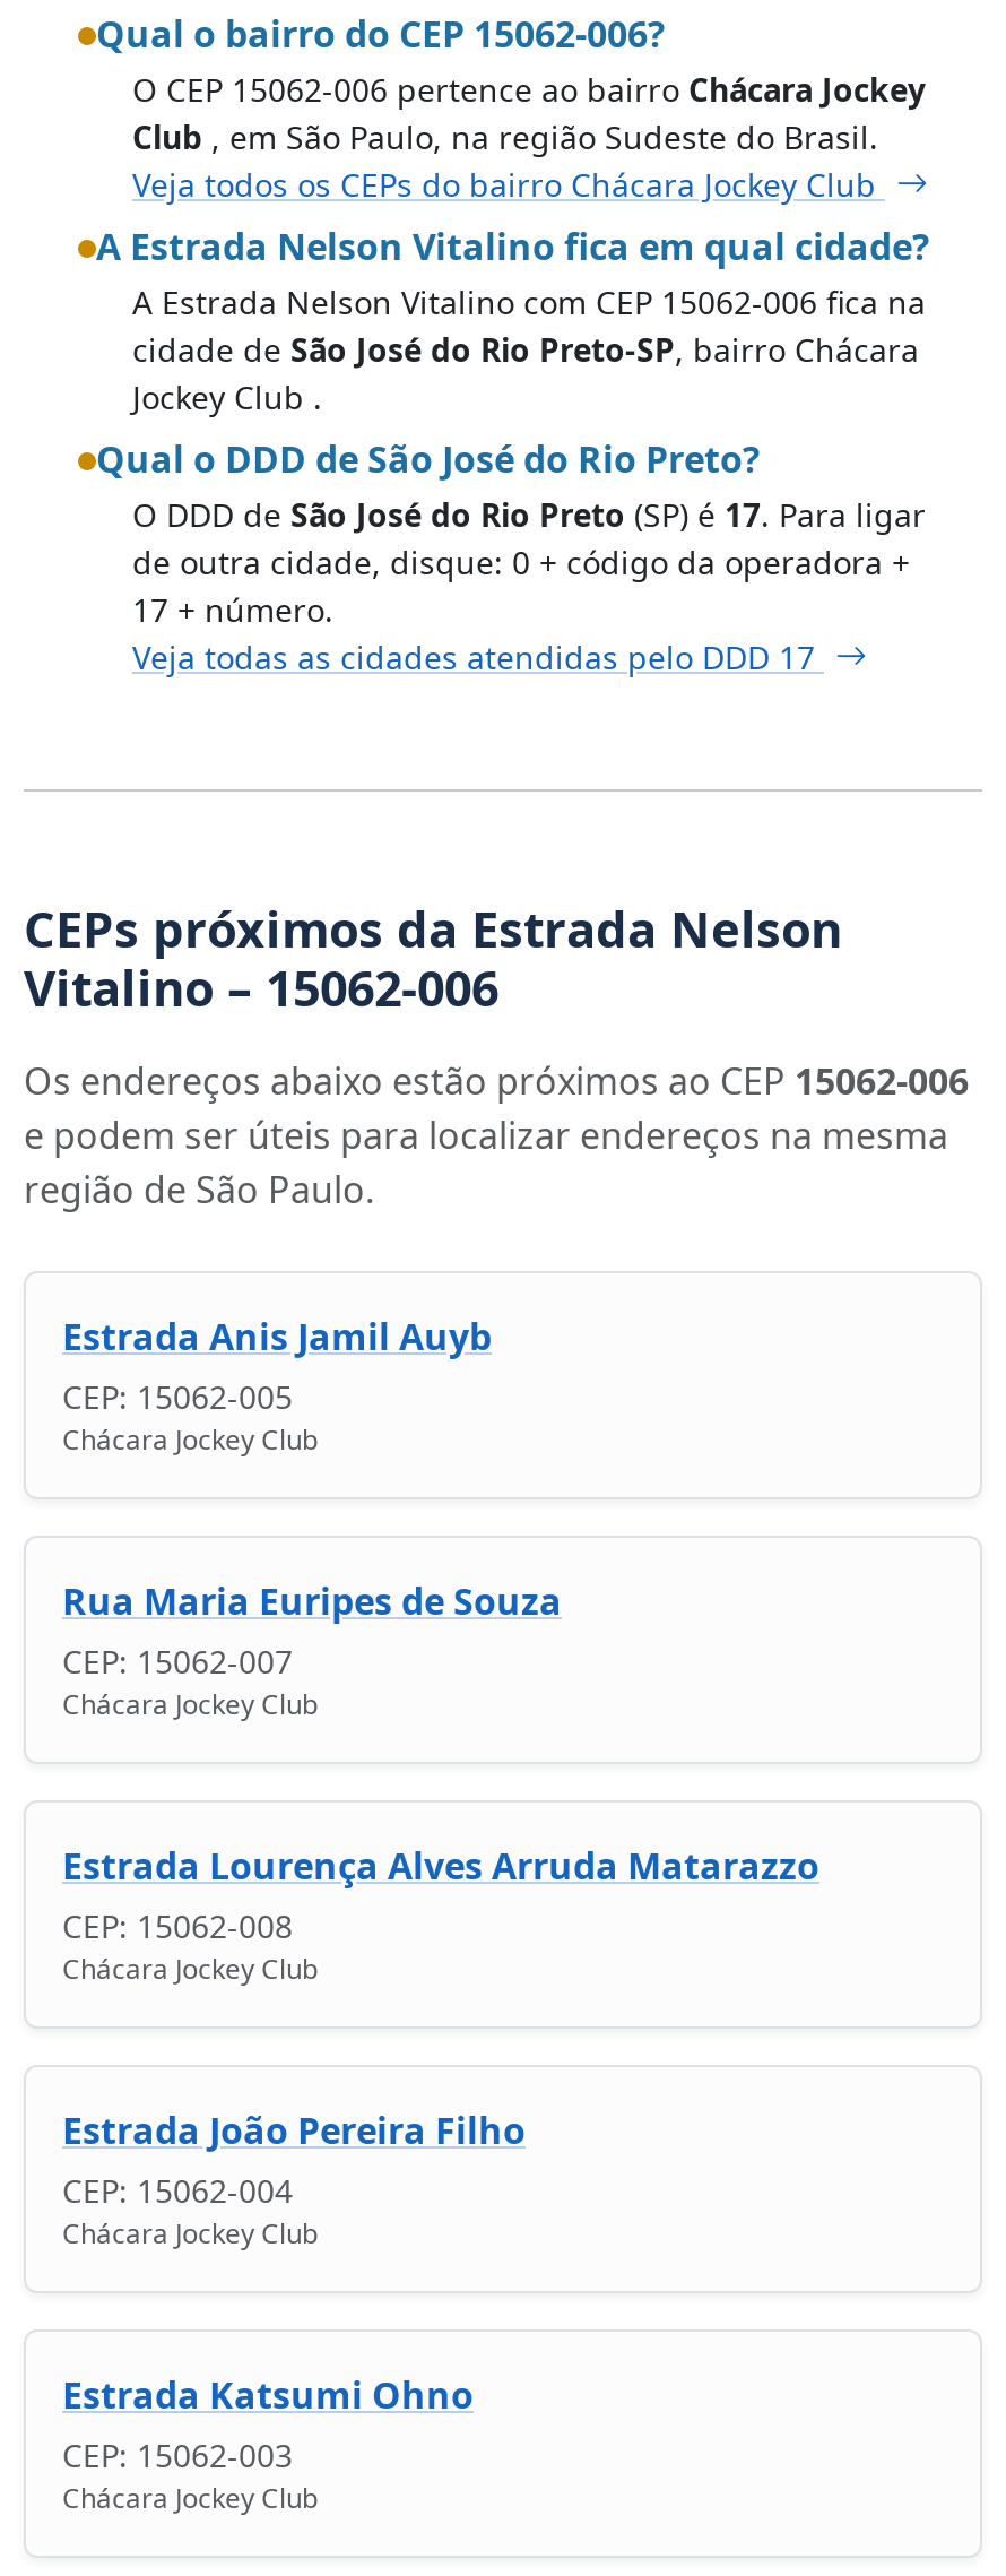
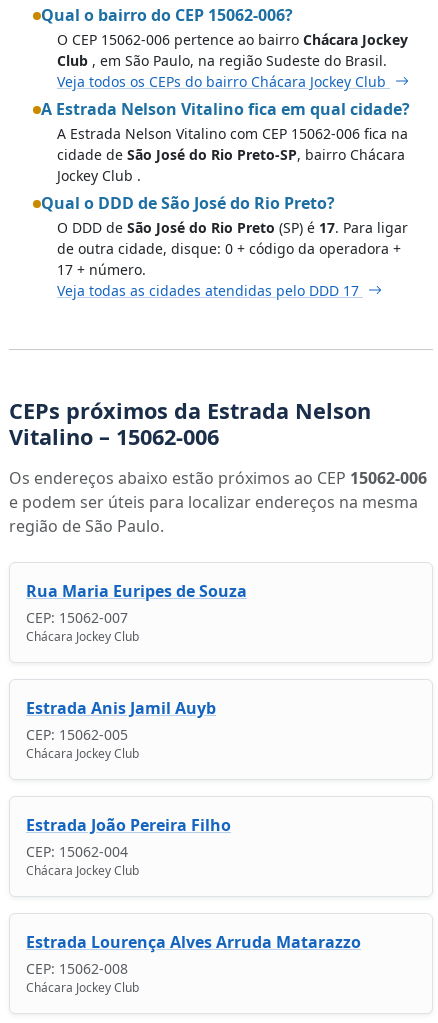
moved [62,1311,492,1417] -> [26,697,216,744]: Estrada Anis Jamil Auyb | CEP: 15062-005
[62,1420,318,1458] Chácara Jockey Club -> none
moved [62,1840,819,1947] -> [26,931,361,978]: Estrada Lourença Alves Arruda Matarazzo | CEP: 15062-008
[62,2370,474,2476] Estrada Katsumi Ohno | CEP: 15062-003 -> none

